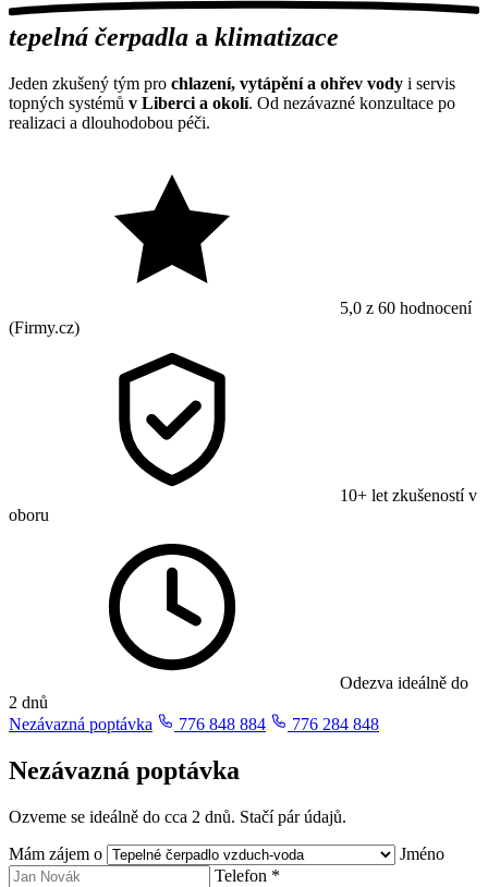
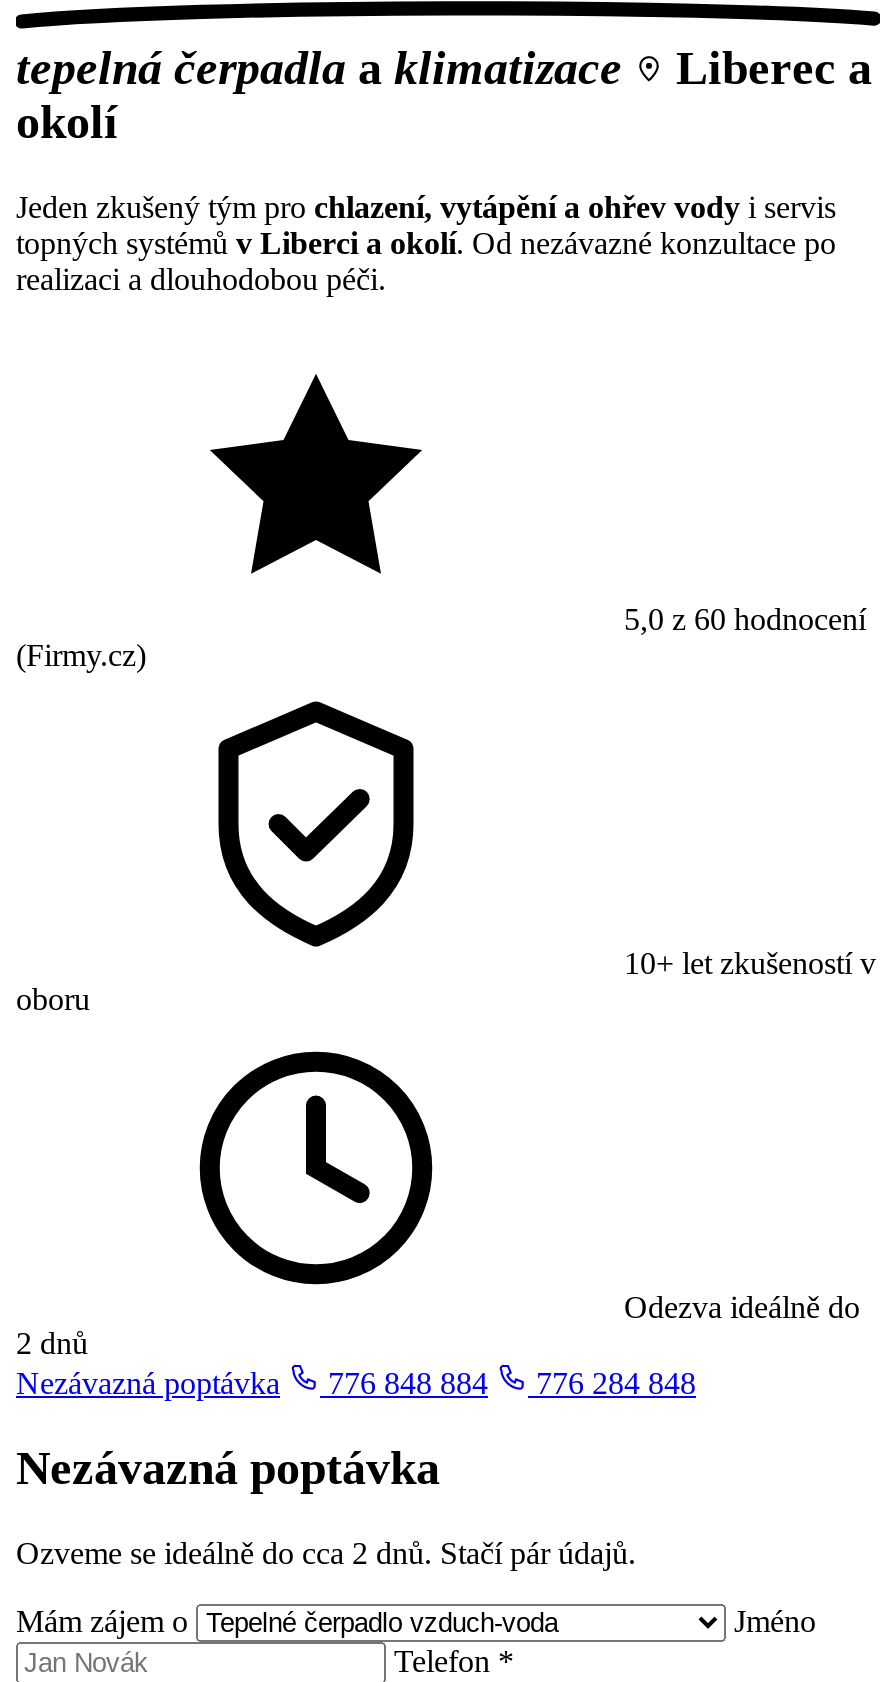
none -> [16,42,872,148] Liberec a | okolí

